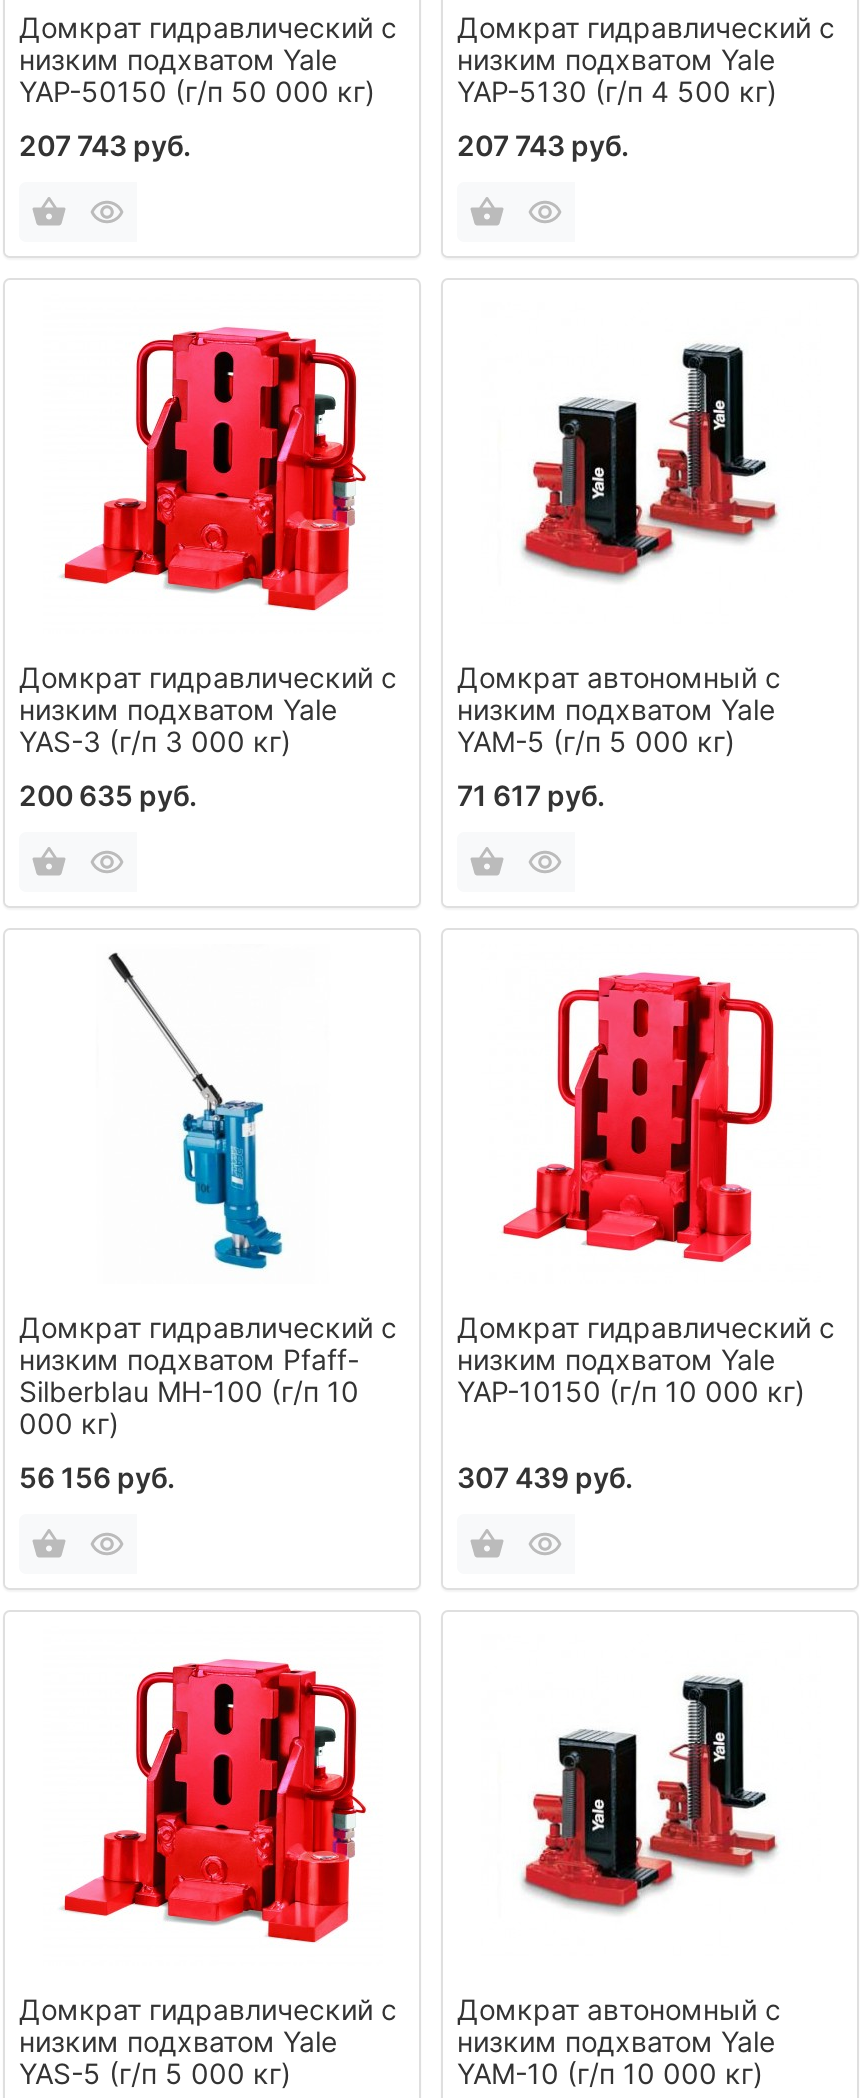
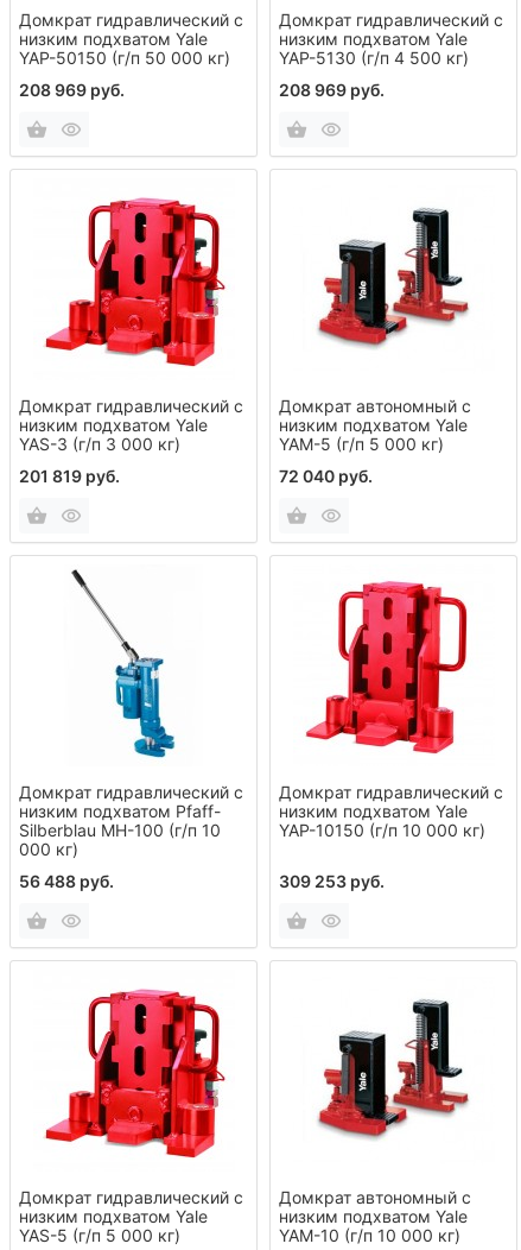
[19,128,191,162] 207 743 руб. -> [19,79,125,100] 208 969 руб.
[457,128,629,162] 207 743 руб. -> [279,79,385,100] 208 969 руб.
[19,778,197,812] 200 635 руб. -> [19,466,120,486] 201 819 руб.
[457,778,605,812] 71 617 руб. -> [279,466,373,486] 72 040 руб.
[19,1460,175,1494] 56 156 руб. -> [19,871,114,891] 56 488 руб.
[457,1460,633,1494] 307 439 руб. -> [279,871,385,891] 309 253 руб.

